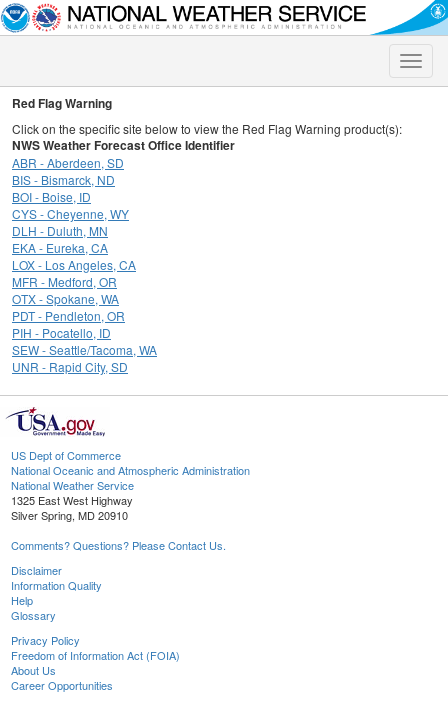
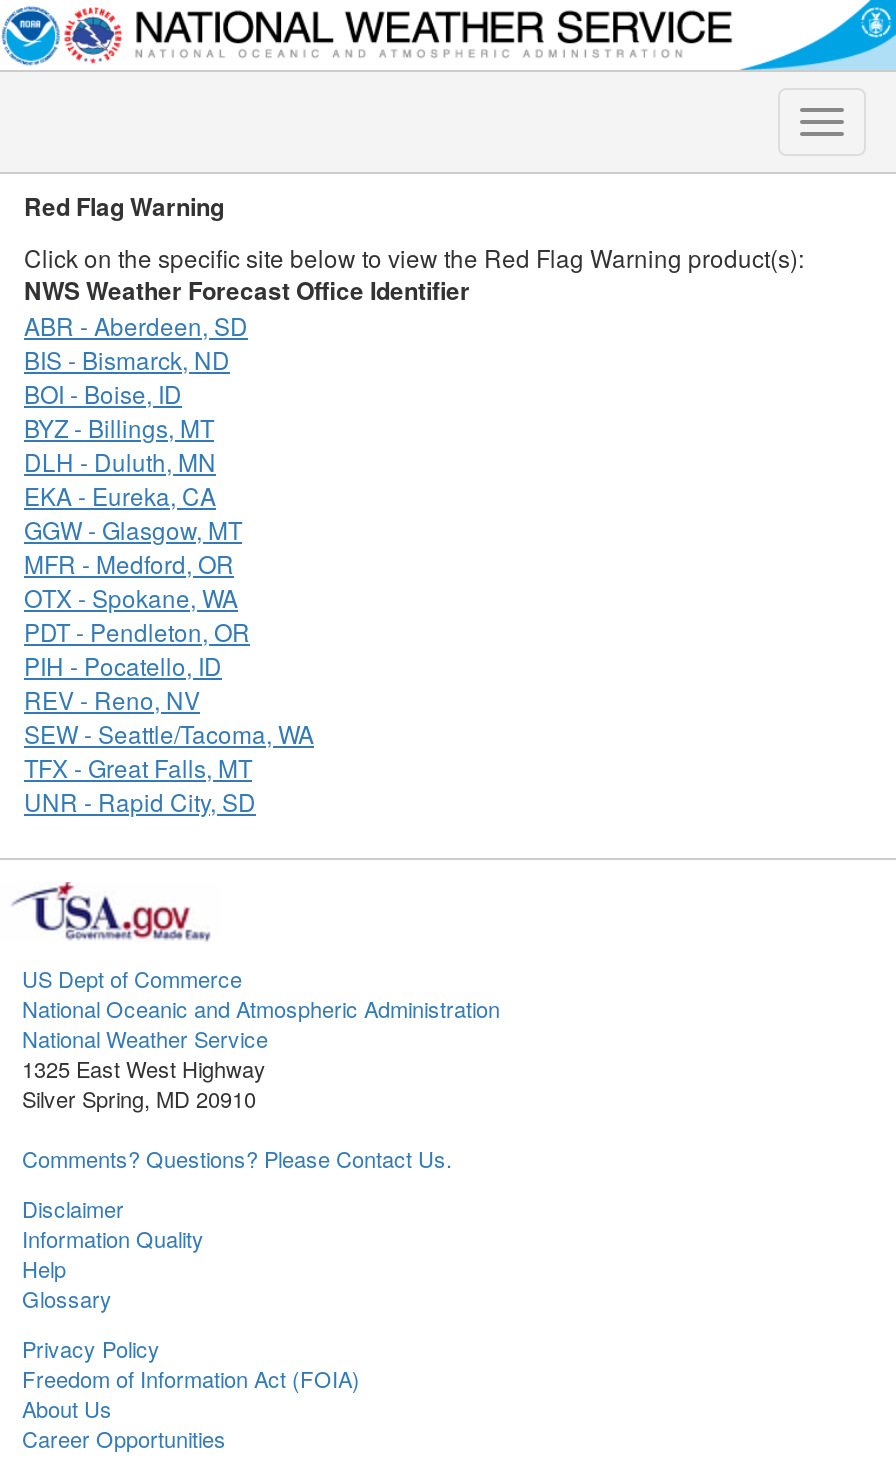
[12,205,129,222] CYS - Cheyenne, WY -> [24,410,214,444] BYZ - Billings, MT
[12,256,136,273] LOX - Los Angeles, CA -> [24,512,242,546] GGW - Glasgow, MT
none -> [24,682,200,716] REV - Reno, NV
none -> [24,750,252,784] TFX - Great Falls, MT

